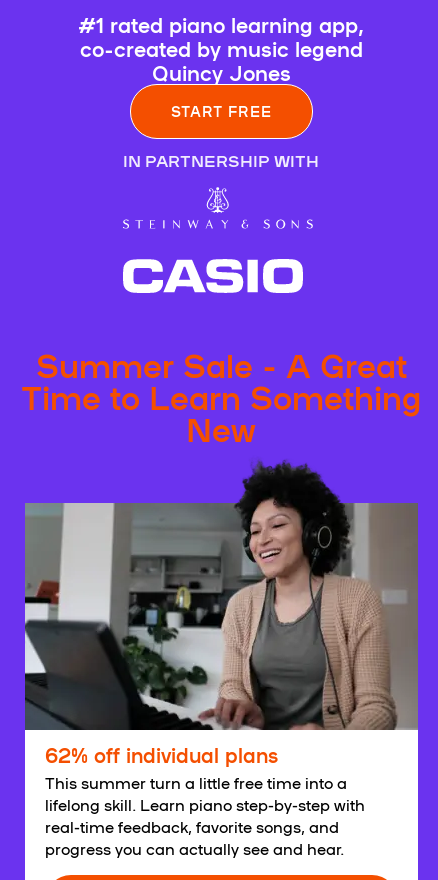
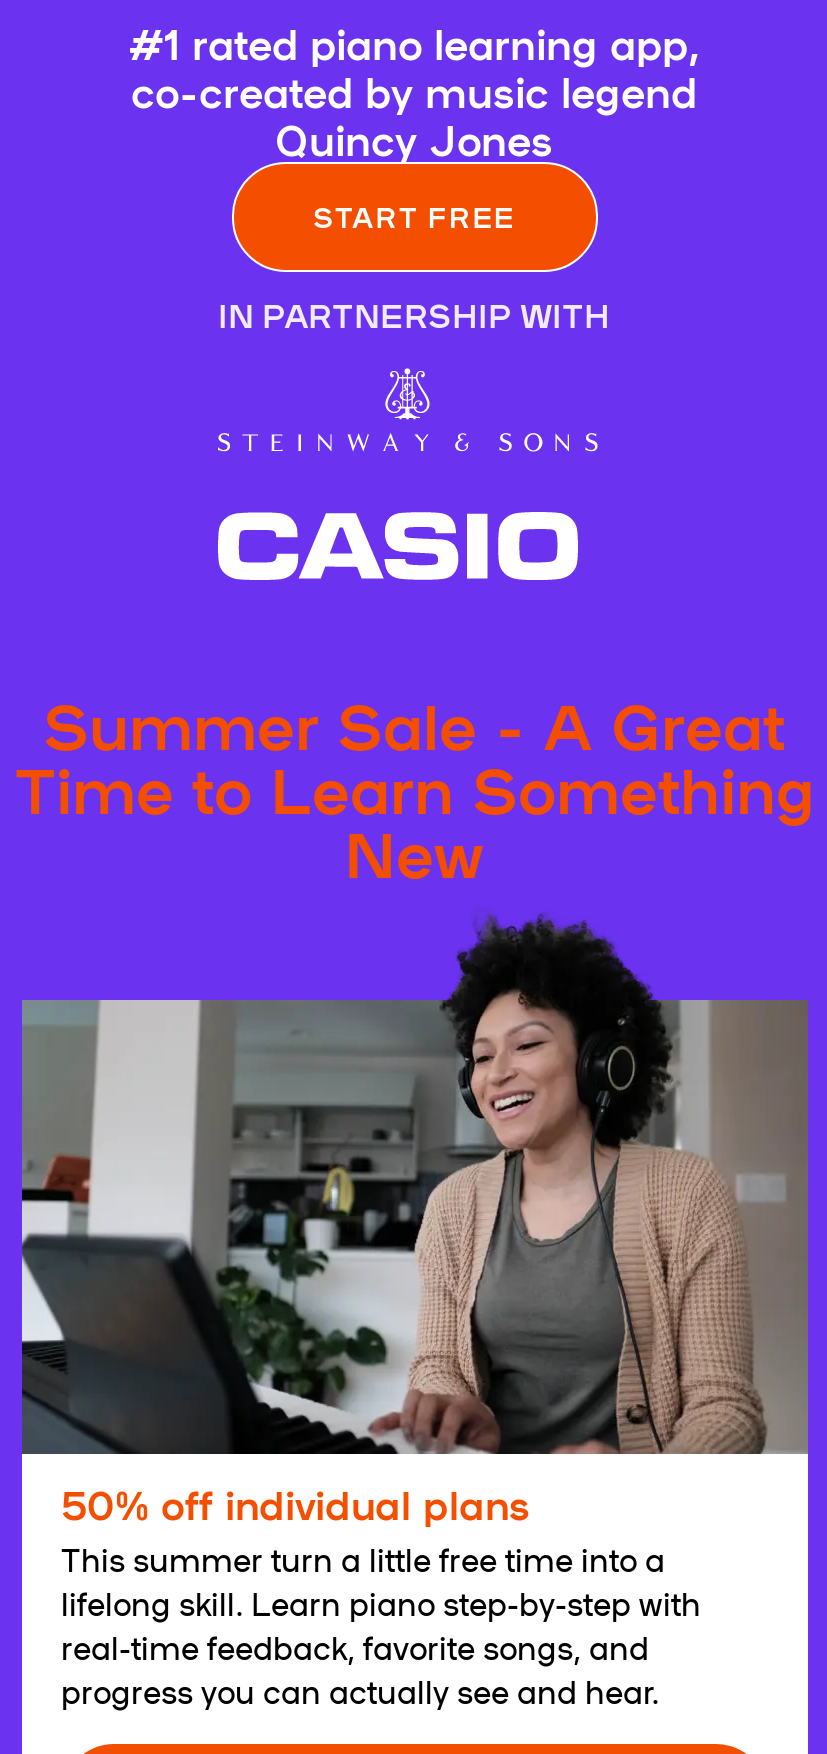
[44,739,277,767] 62% off individual plans -> [61,1473,529,1529] 50% off individual plans

